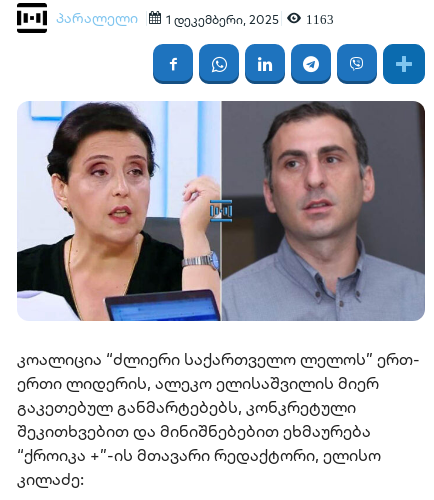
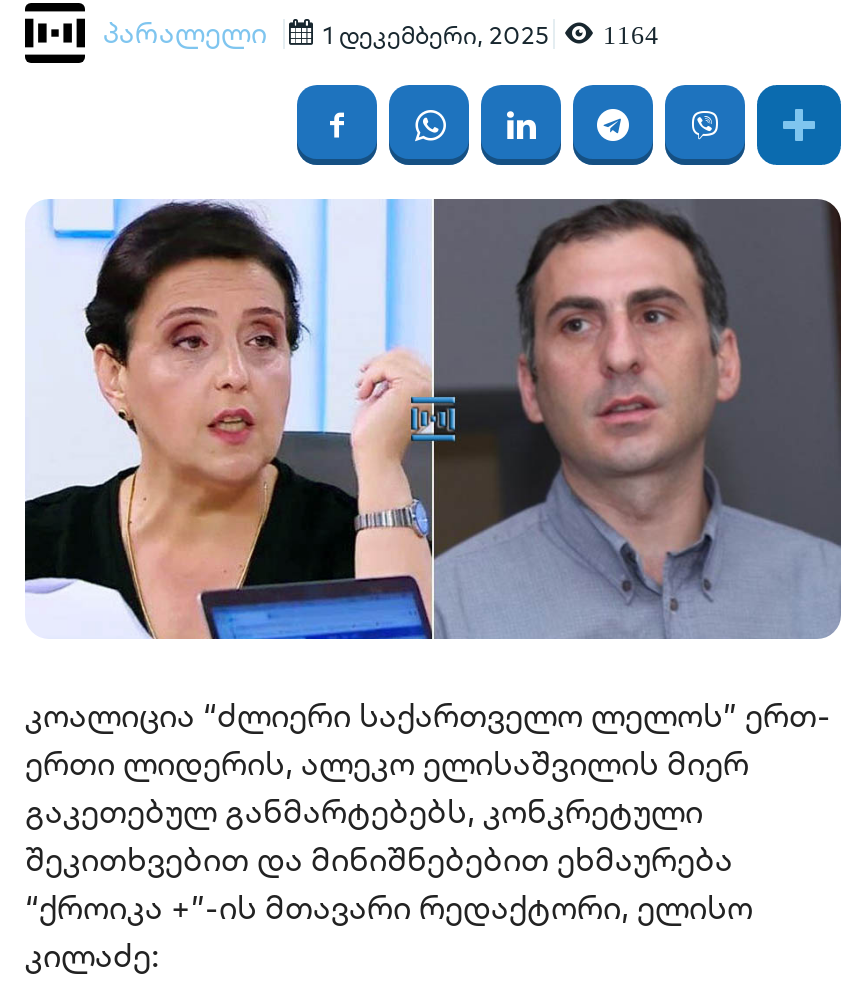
[56,9,334,27] პარალელი 1 დეკემბერი, 2025 1163 -> [103,15,659,51] პარალელი 1 დეკემბერი, 2025 1164

